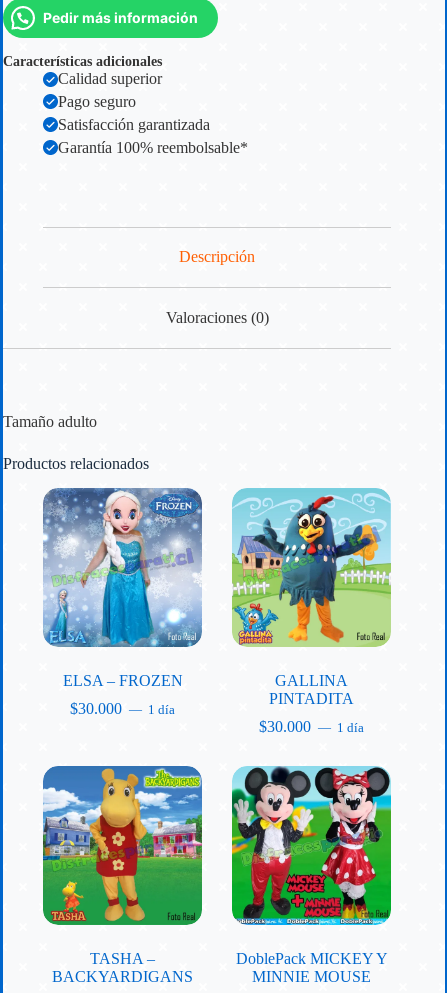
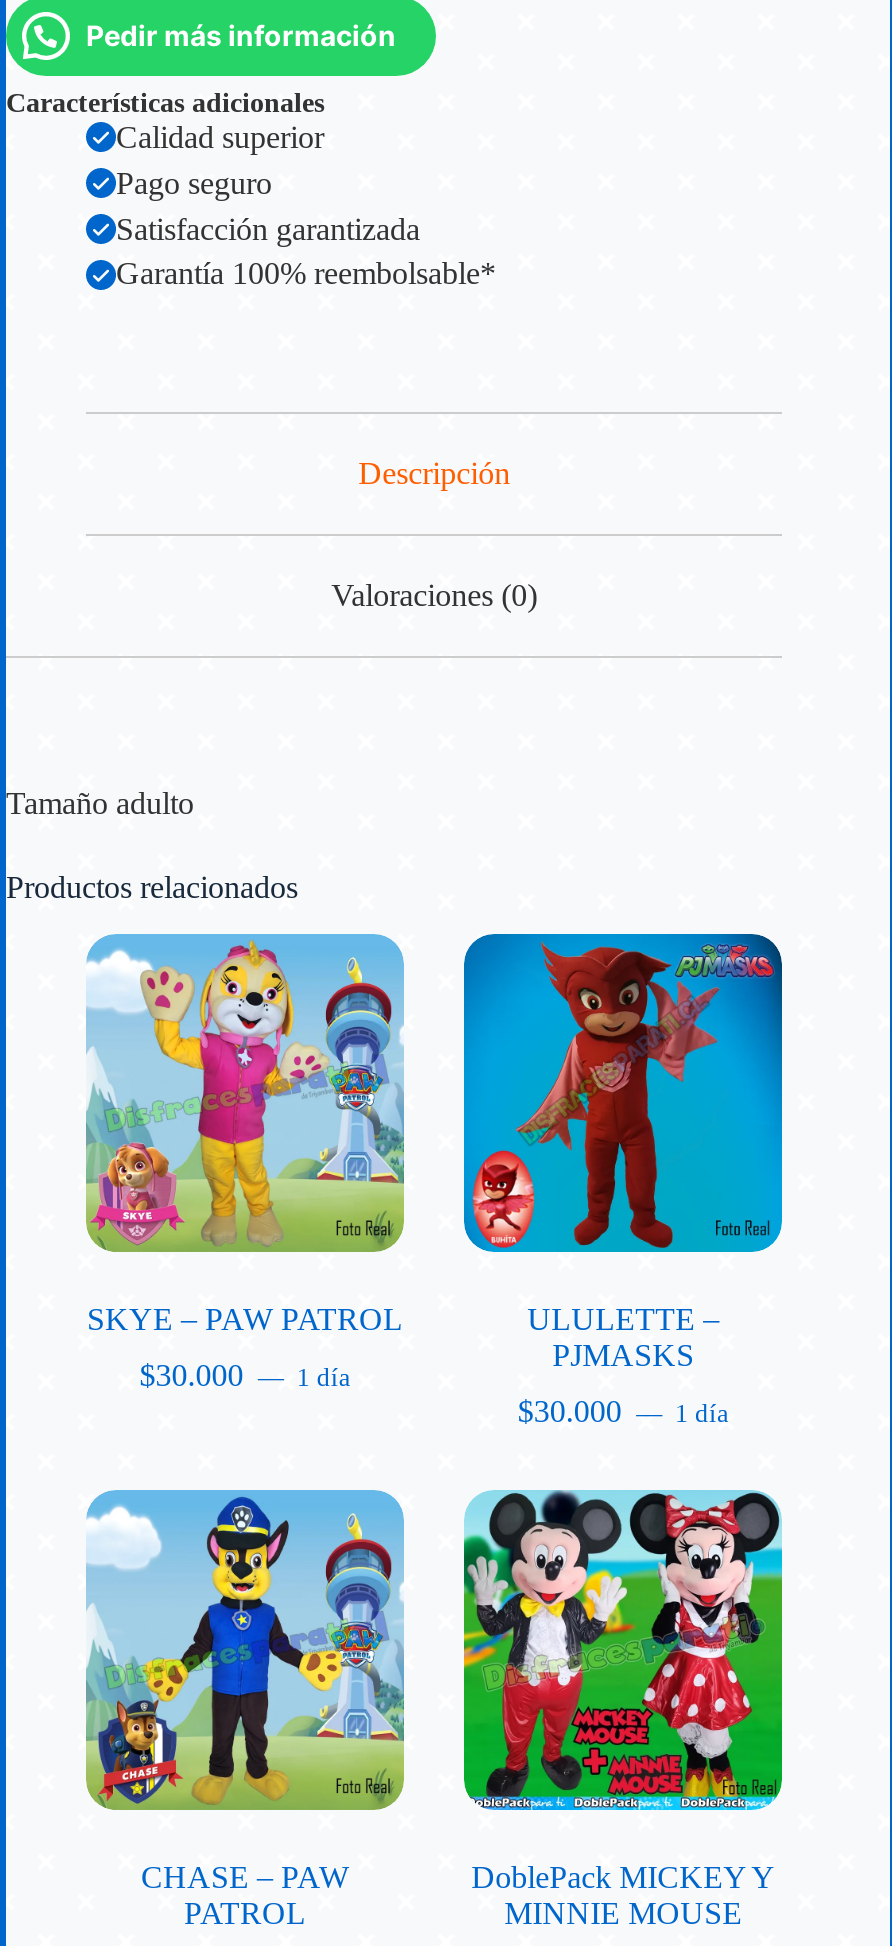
[42,488,203,689] [image] | ELSA – FROZEN -> [84,934,406,1337] [image] | SKYE – PAW PATROL
[231,487,392,707] [image] | GALLINA | PINTADITA -> [462,932,784,1373] [image] | ULULETTE – | PJMASKS
[42,766,203,985] [image] | TASHA – | BACKYARDIGANS -> [84,1490,406,1930] [image] | CHASE – PAW | PATROL

